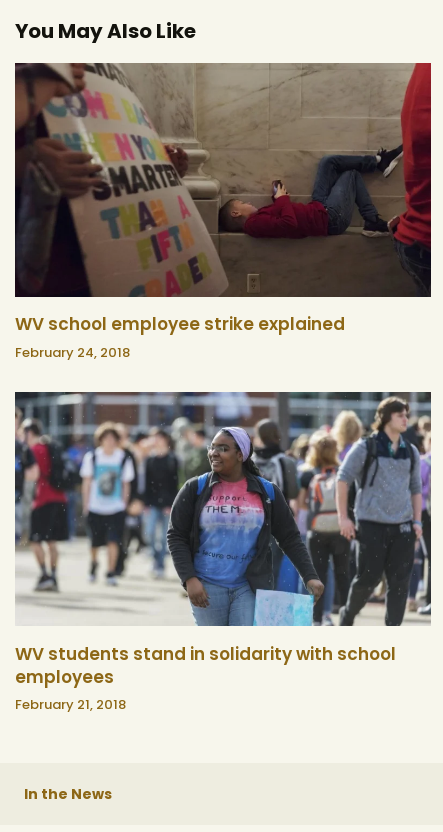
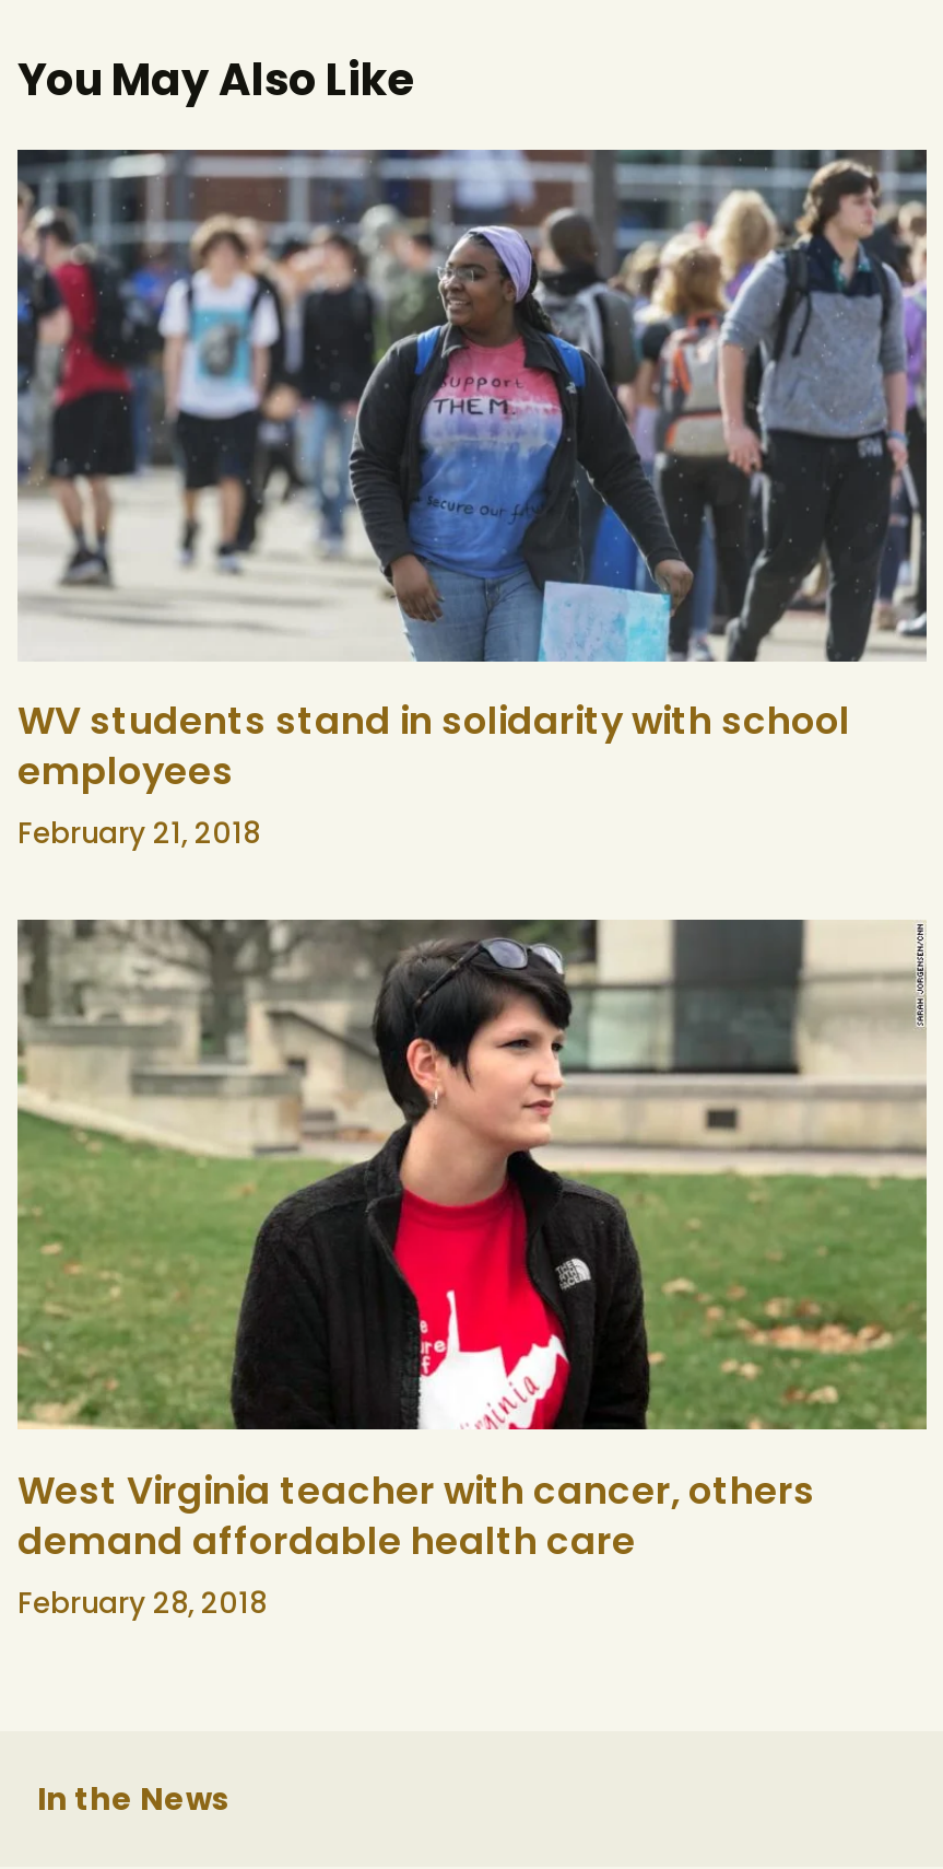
[14,62,432,362] [image] | WV school employee strike explained | February 24, 2018 -> none
moved [13,390,433,714] -> [13,145,931,854]: [image] | WV students stand in solidarity with school | employees | February 21, 2018
none -> [15,920,929,1624] [image] | West Virginia teacher with cancer, others | demand affordable health care | February 28, 2018

